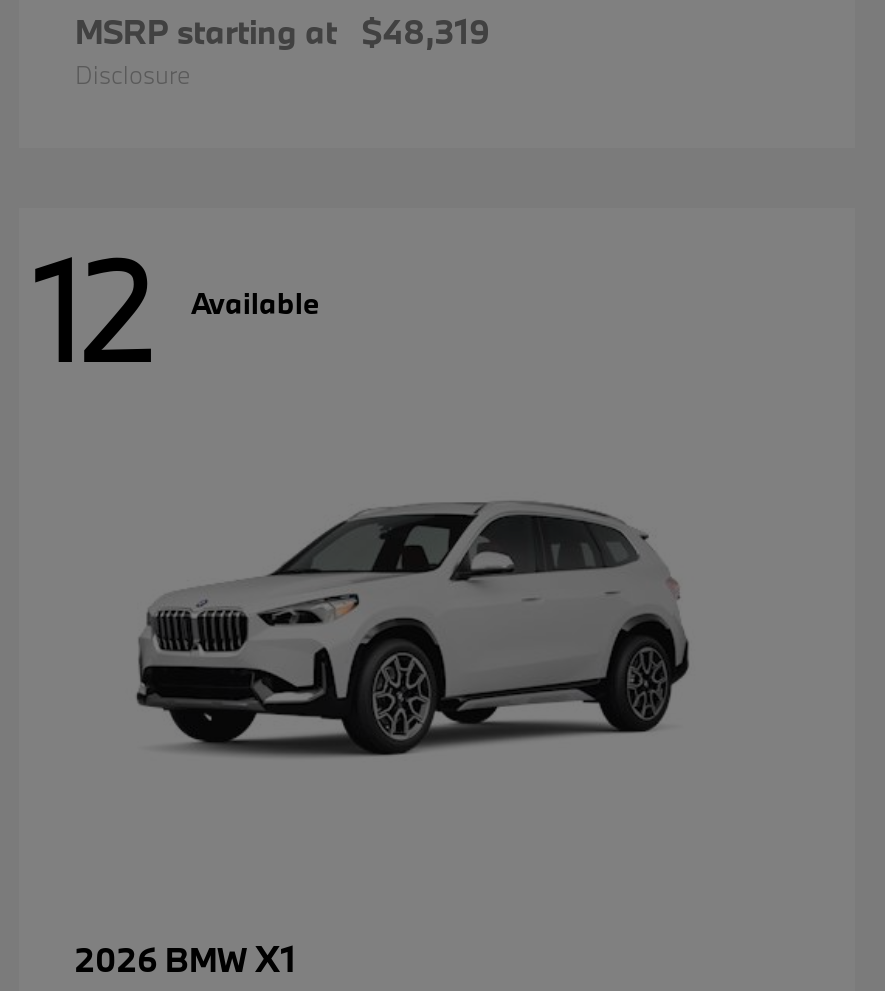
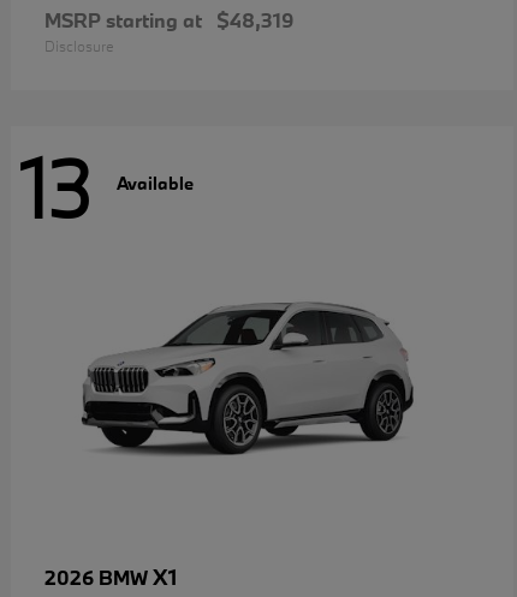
[35,225,319,399] 12 Available -> [20,136,194,241] 13 Available

